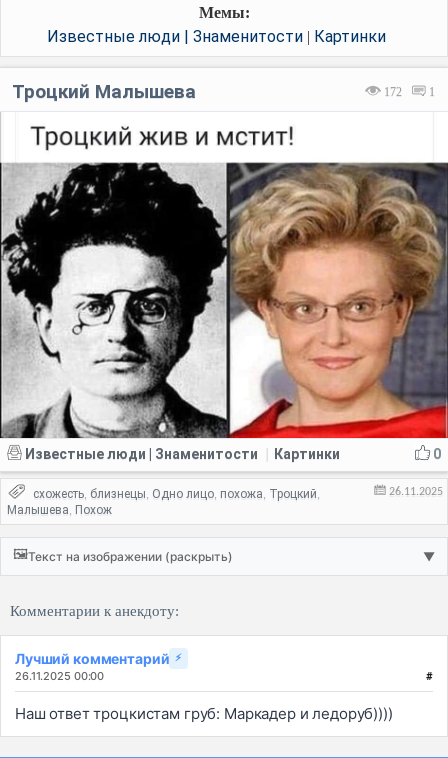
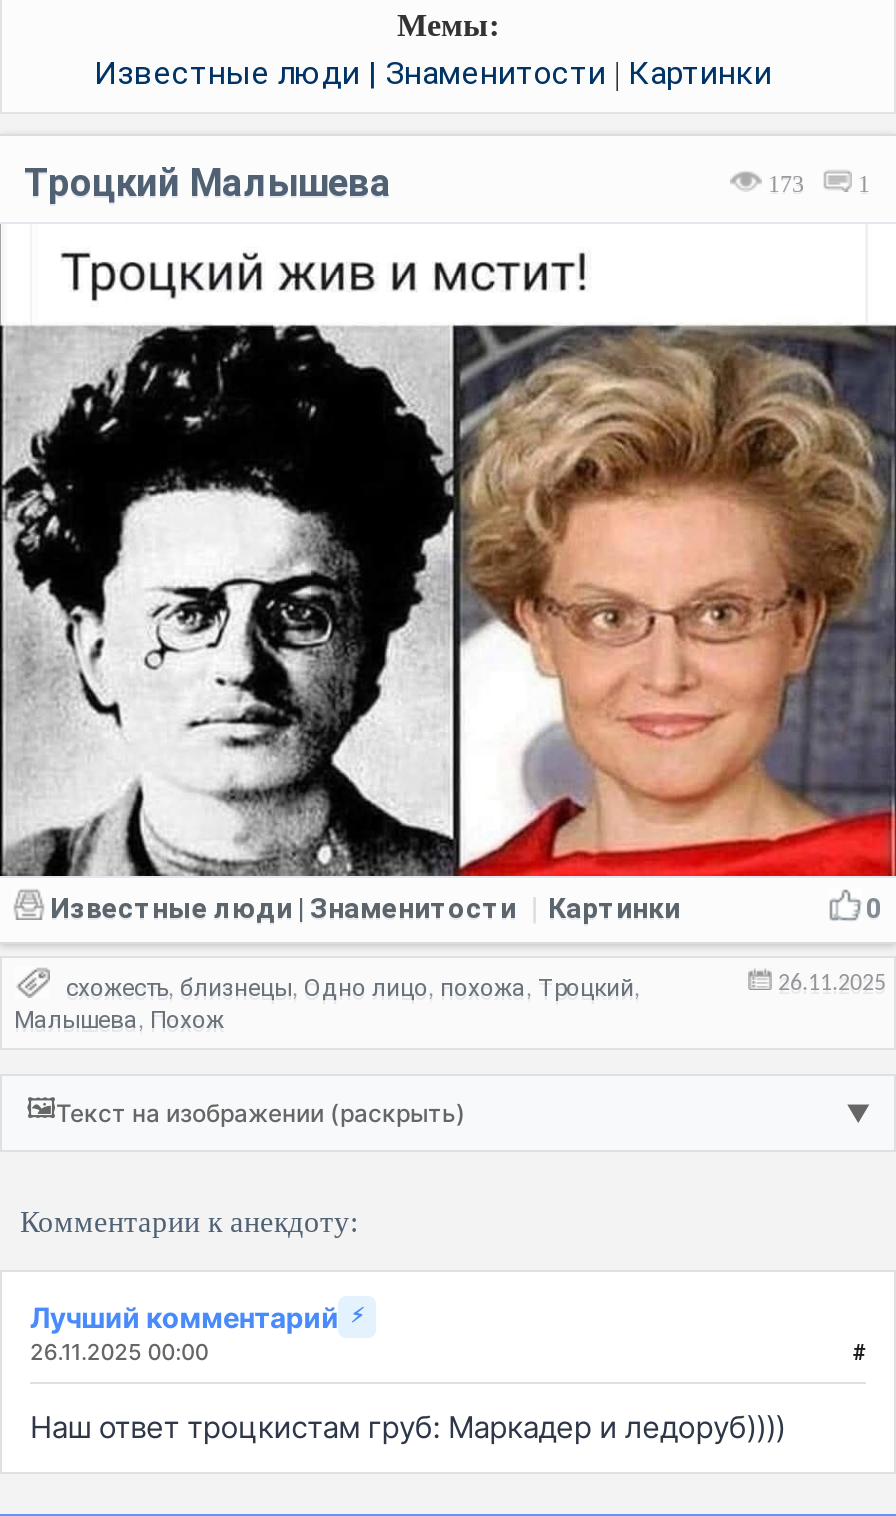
[381,85,435,99] 172 1 -> [762,170,870,198] 173 1

